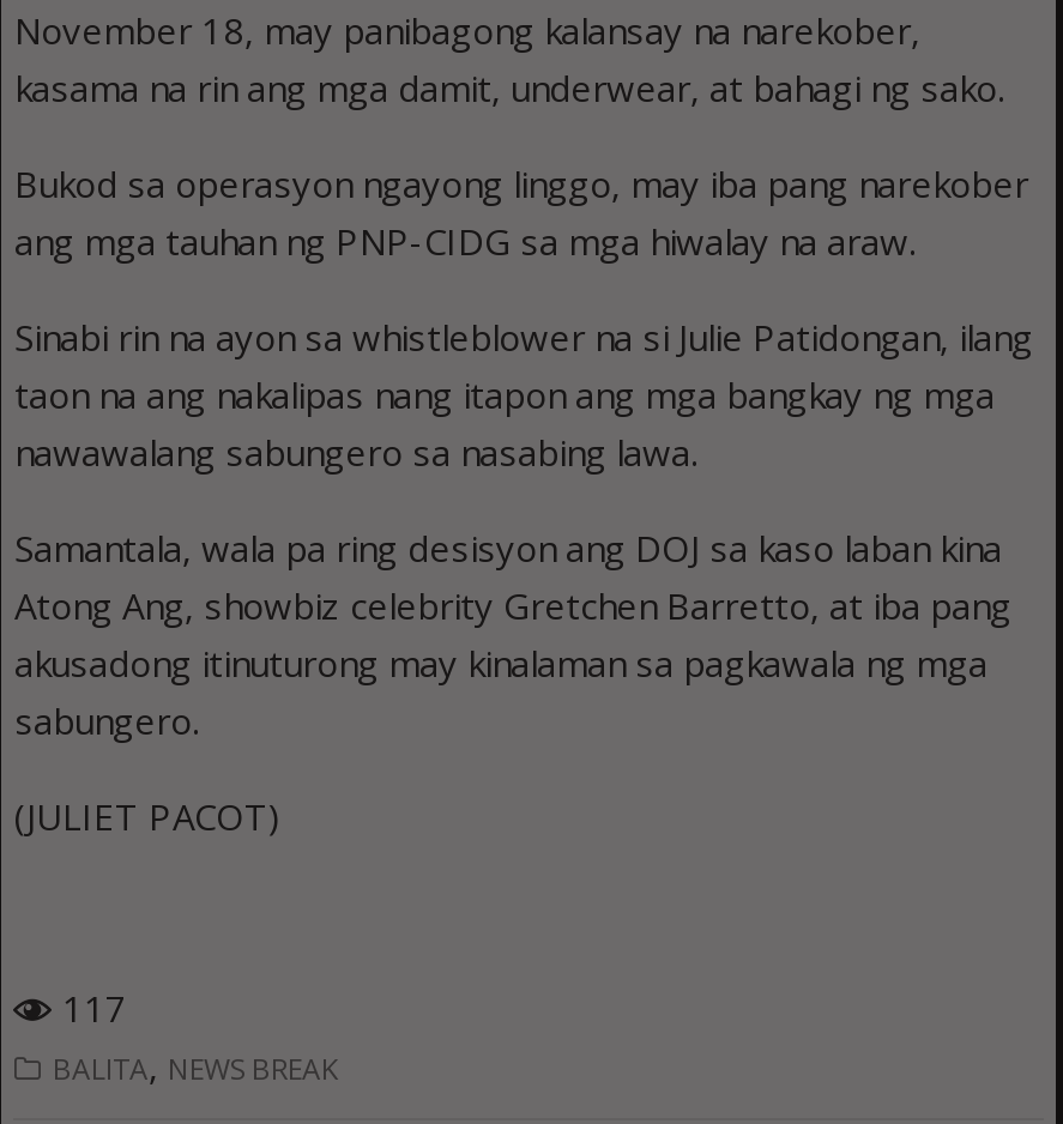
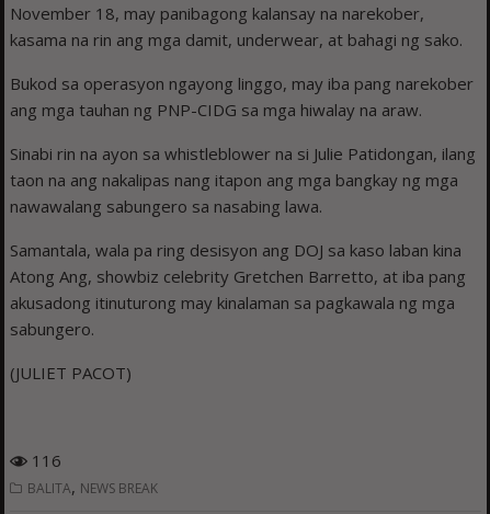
[53,984,127,1032] 117 -> [28,450,62,472] 116

